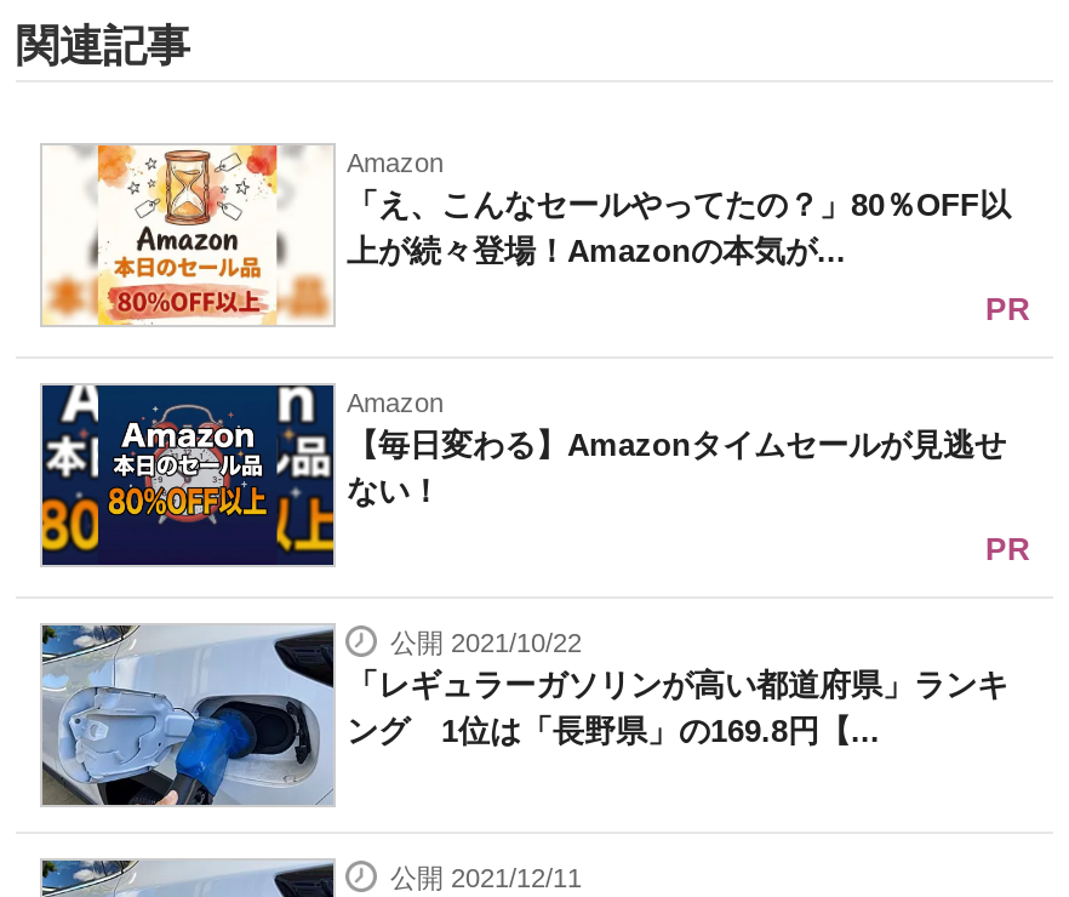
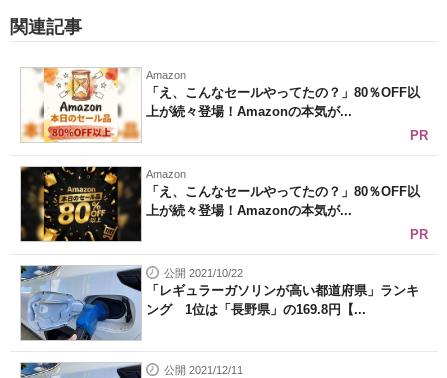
[40,383,1006,567] [image] | 【毎日変わる】Amazonタイムセールが見逃せ | ない！ -> [20,166,420,242] [image] | 「え、こんなセールやってたの？」80％OFF以 | 上が続々登場！Amazonの本気が...

